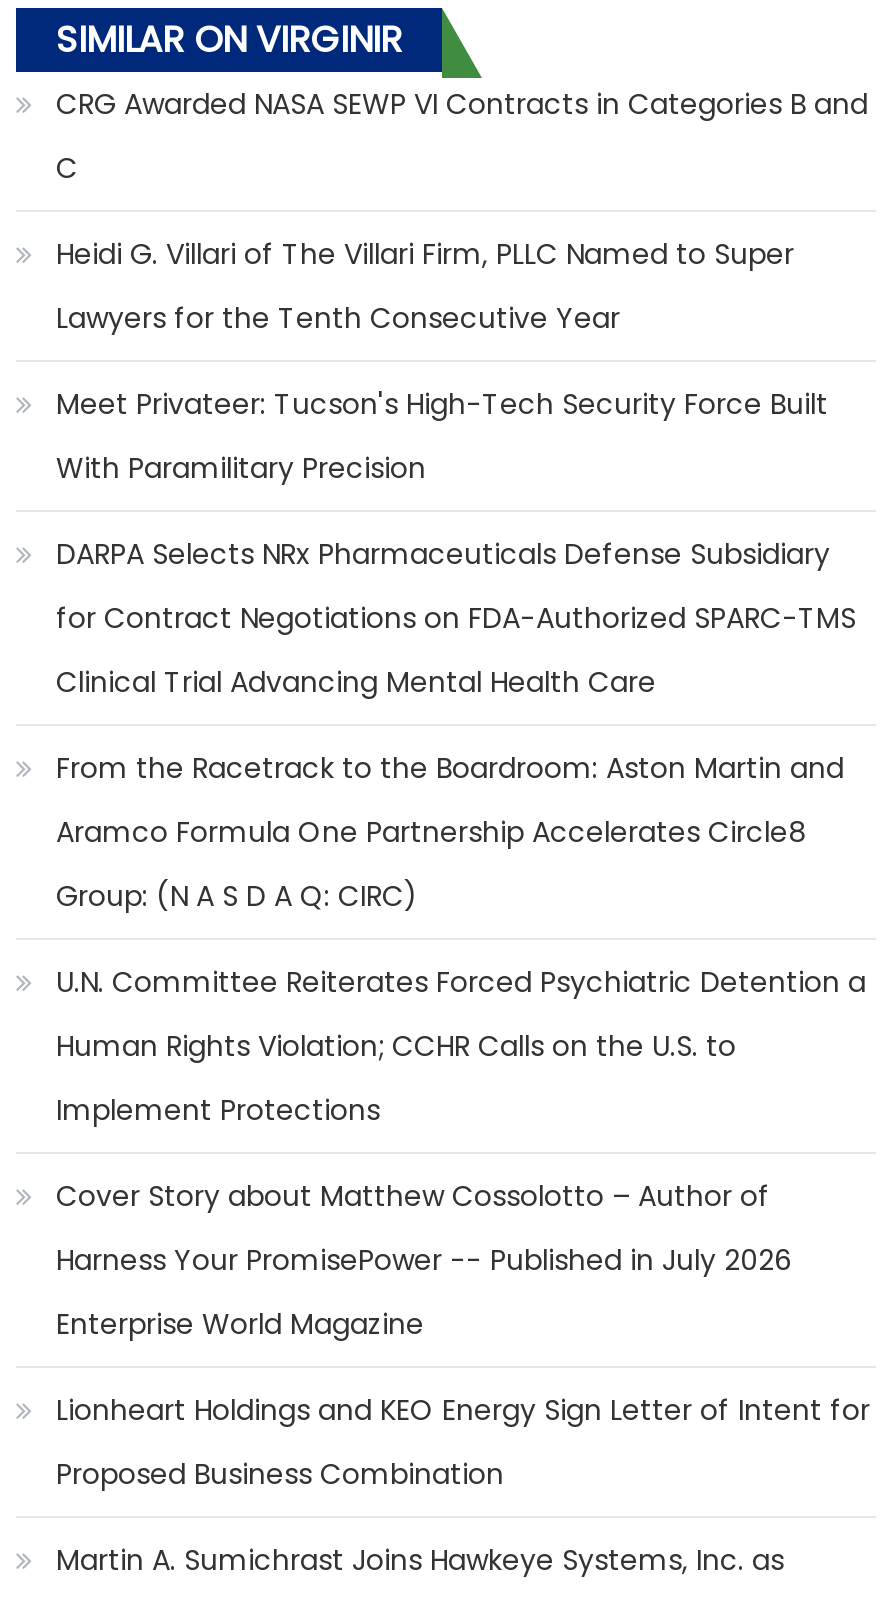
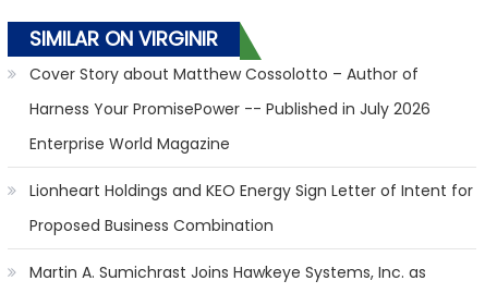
[56,84,868,1130] CRG Awarded NASA SEWP VI Contracts in Categories B and | C | Heidi G. Villari of The Villari Firm, PLLC Named to Super | Lawyers for the Tenth Consecutive Year | Meet Privateer: Tucson's High-Tech Security Force Built | With Paramilitary Precision | DARPA Selects NRx Pharmaceuticals Defense Subsidiary | for Contract Negotiations on FDA-Authorized SPARC-TMS | Clinical Trial Advancing Mental Health Care | From the Racetrack to the Boardroom: Aston Martin and | Aramco Formula One Partnership Accelerates Circle8 | Group: (N A S D A Q: CIRC) | U.N. Committee Reiterates Forced Psychiatric Detention a | Human Rights Violation; CCHR Calls on the U.S. to | Implement Protections -> none

